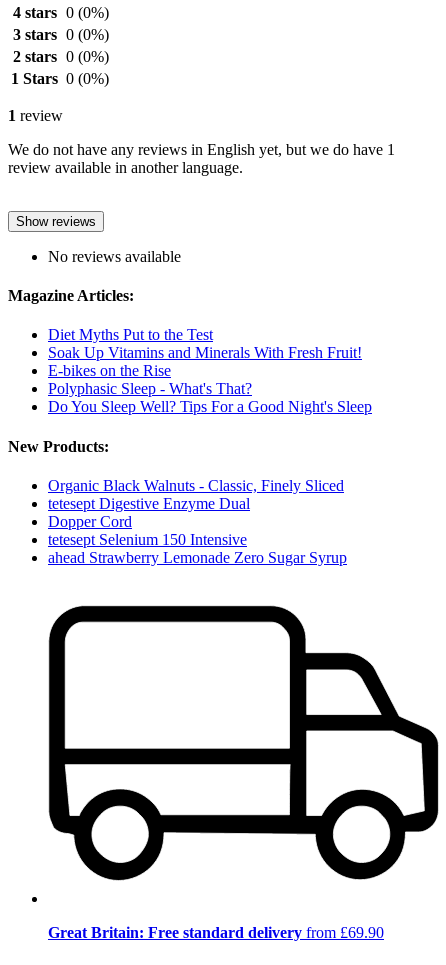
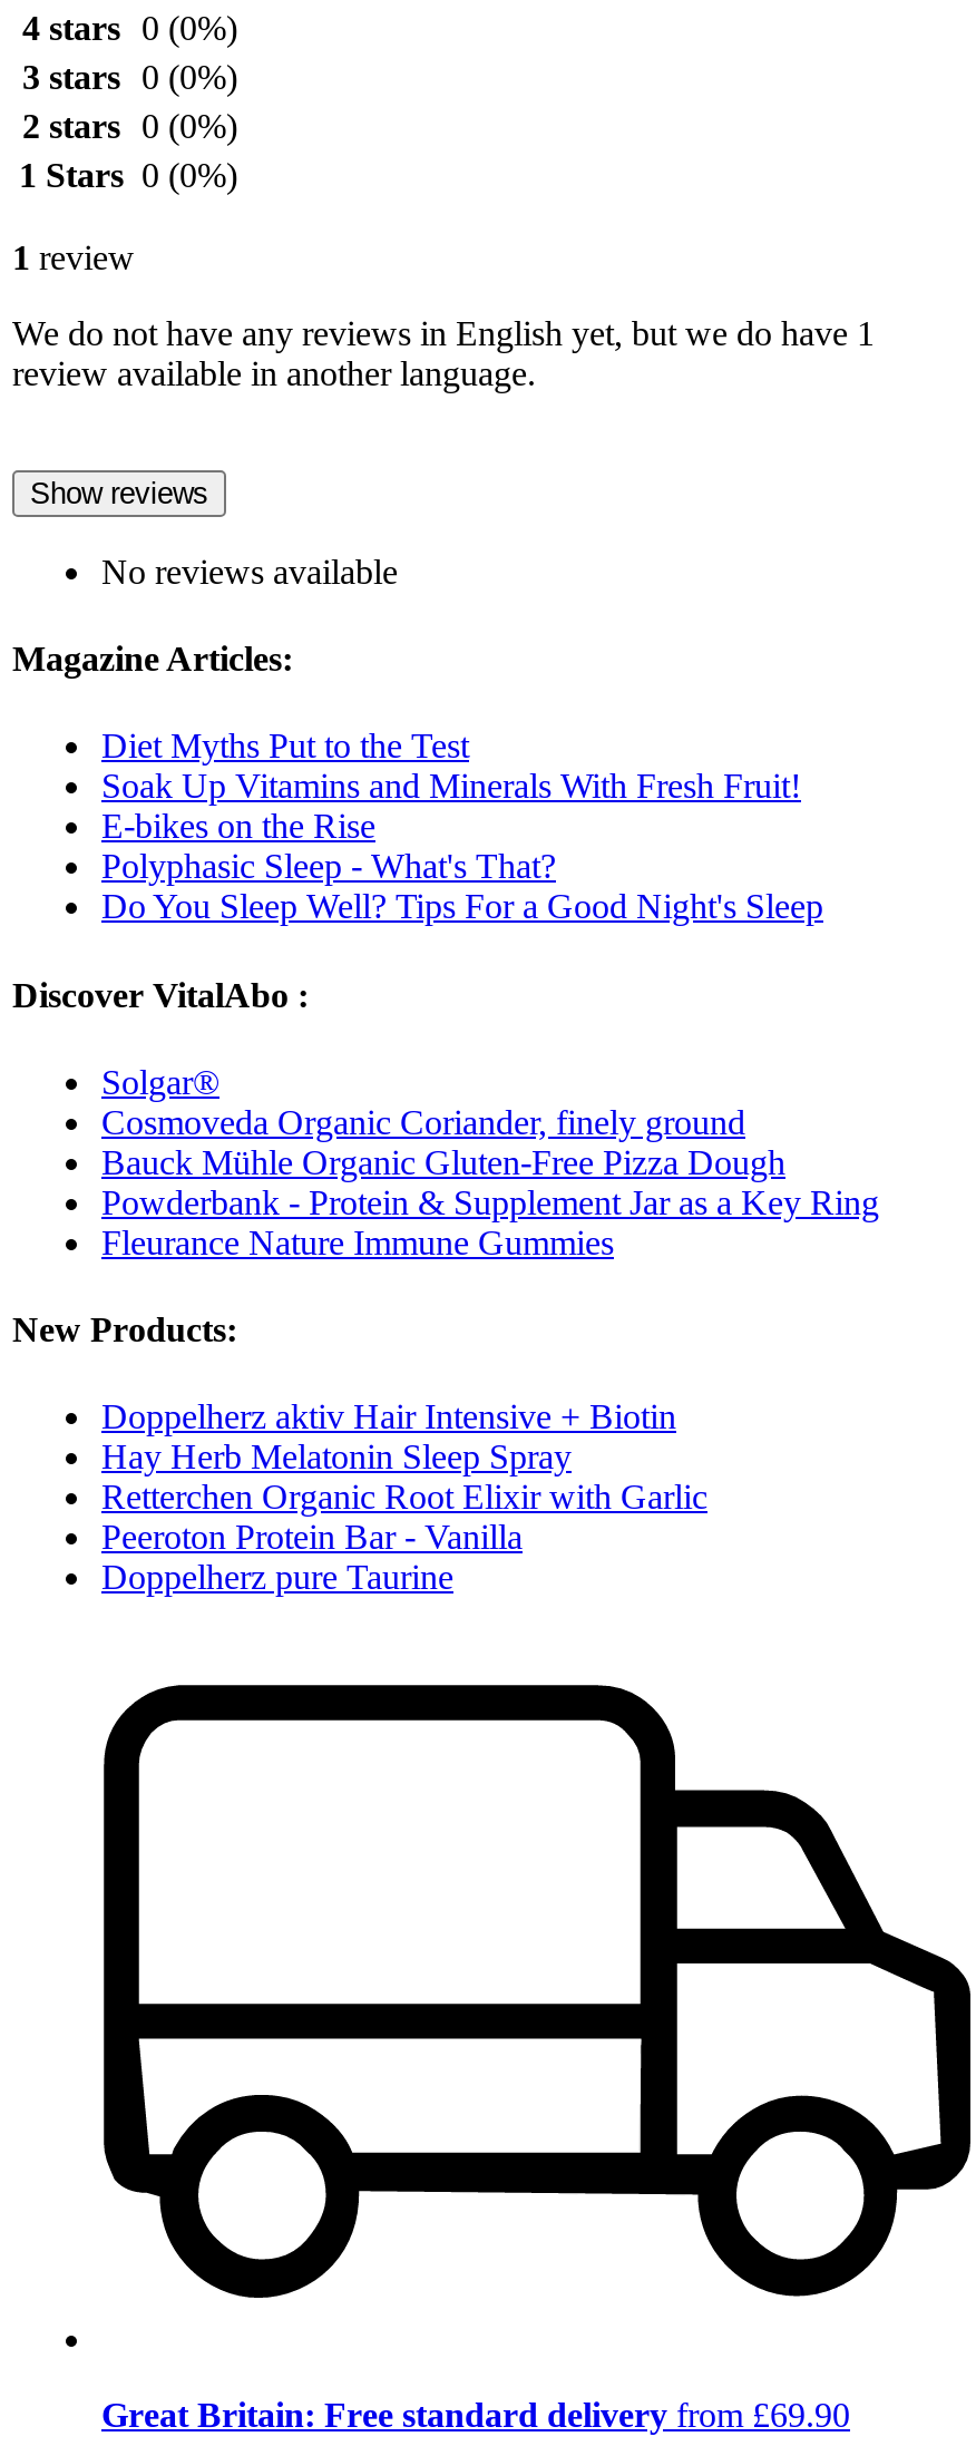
none -> [12,975,879,1261] Discover VitalAbo : | Solgar® | Cosmoveda Organic Coriander, finely ground | Bauck Mühle Organic Gluten-Free Pizza Dough | Powderbank - Protein & Supplement Jar as a Key Ring | Fleurance Nature Immune Gummies
[48,477,347,566] Organic Black Walnuts - Classic, Finely Sliced | tetesept Digestive Enzyme Dual | Dopper Cord | tetesept Selenium 150 Intensive | ahead Strawberry Lemonade Zero Sugar Syrup -> [101,1398,707,1596] Doppelherz aktiv Hair Intensive + Biotin | Hay Herb Melatonin Sleep Spray | Retterchen Organic Root Elixir with Garlic | Peeroton Protein Bar - Vanilla | Doppelherz pure Taurine

